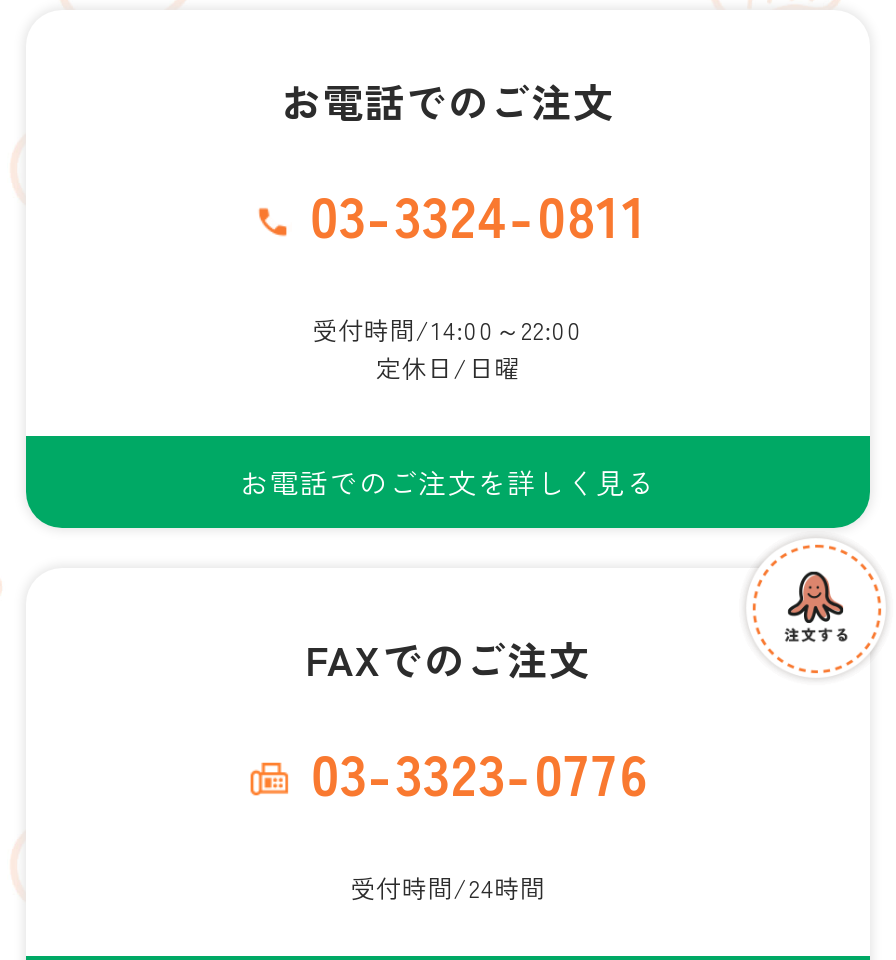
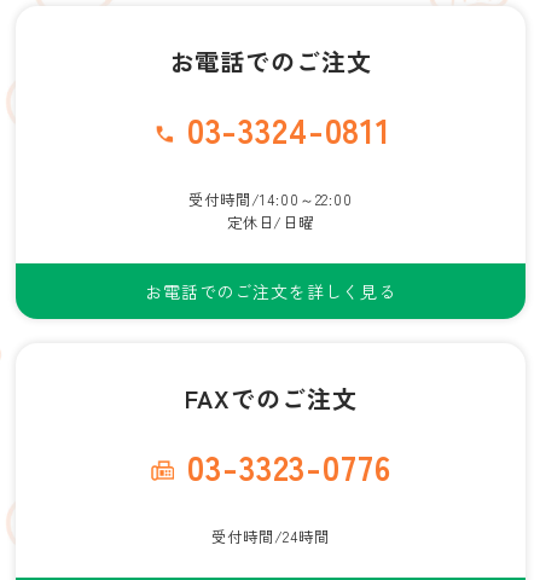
[750,542,884,676] [image] -> none

